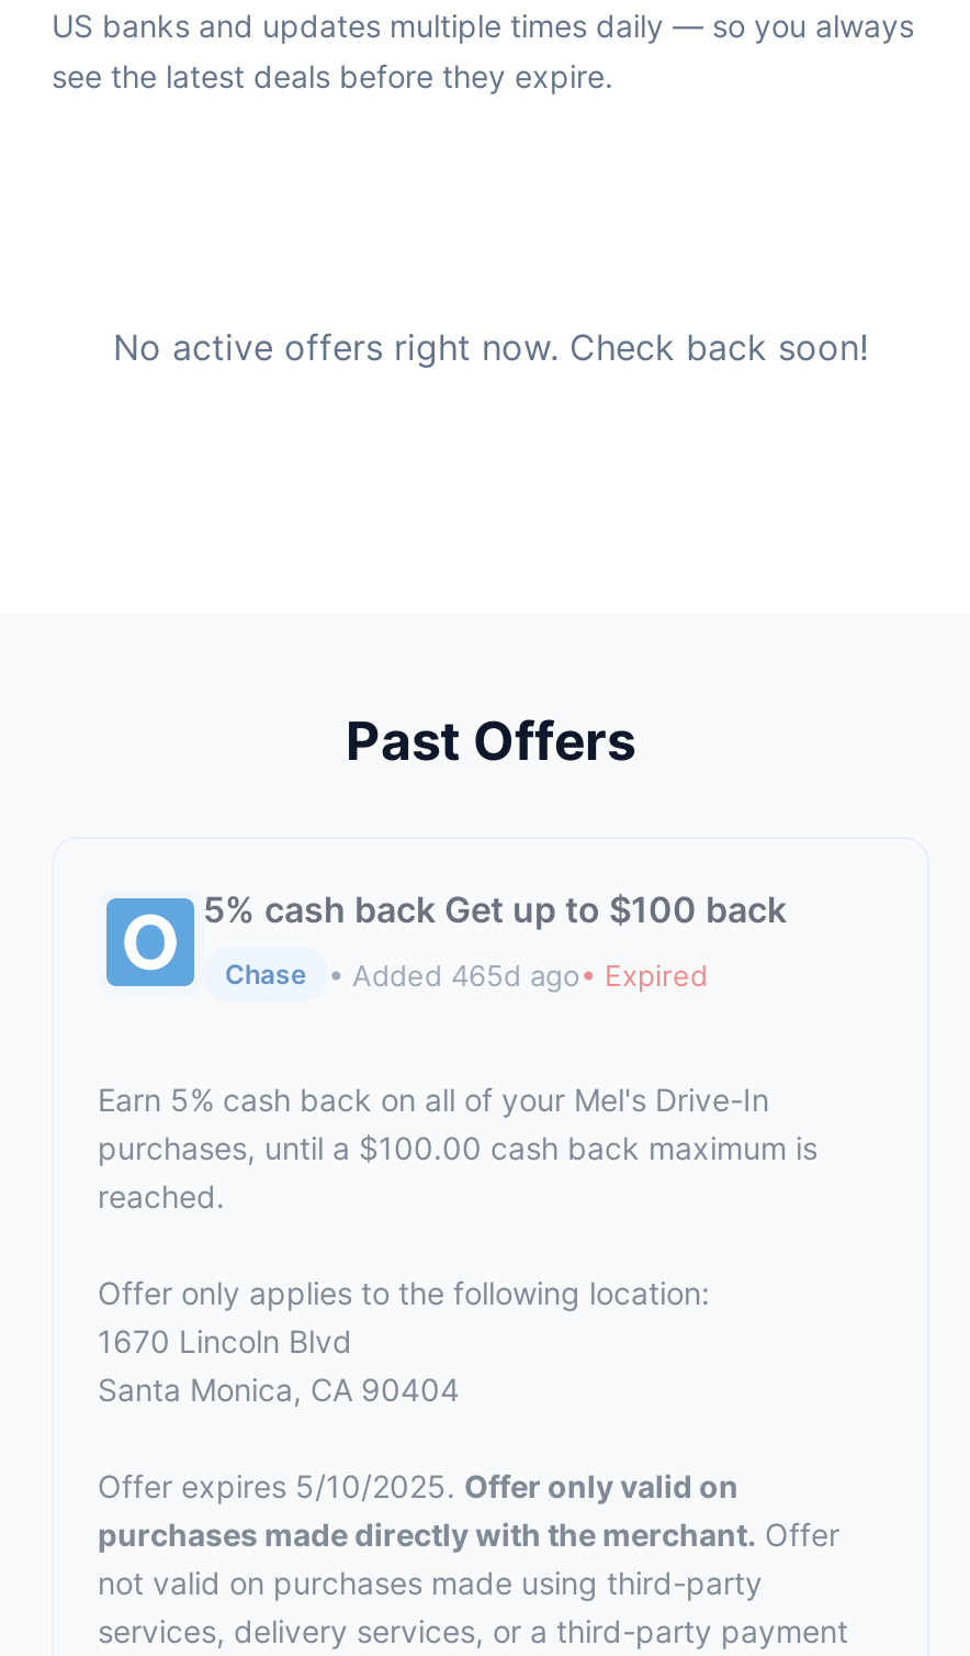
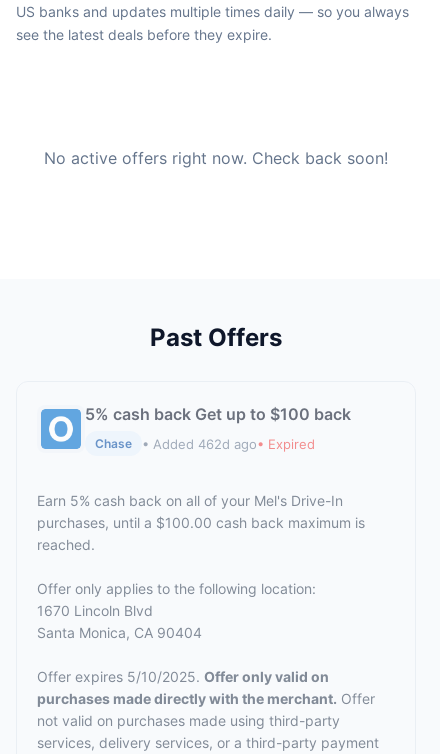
[328,956,708,992] • Added 465d ago• Expired -> [142,435,315,451] • Added 462d ago• Expired

